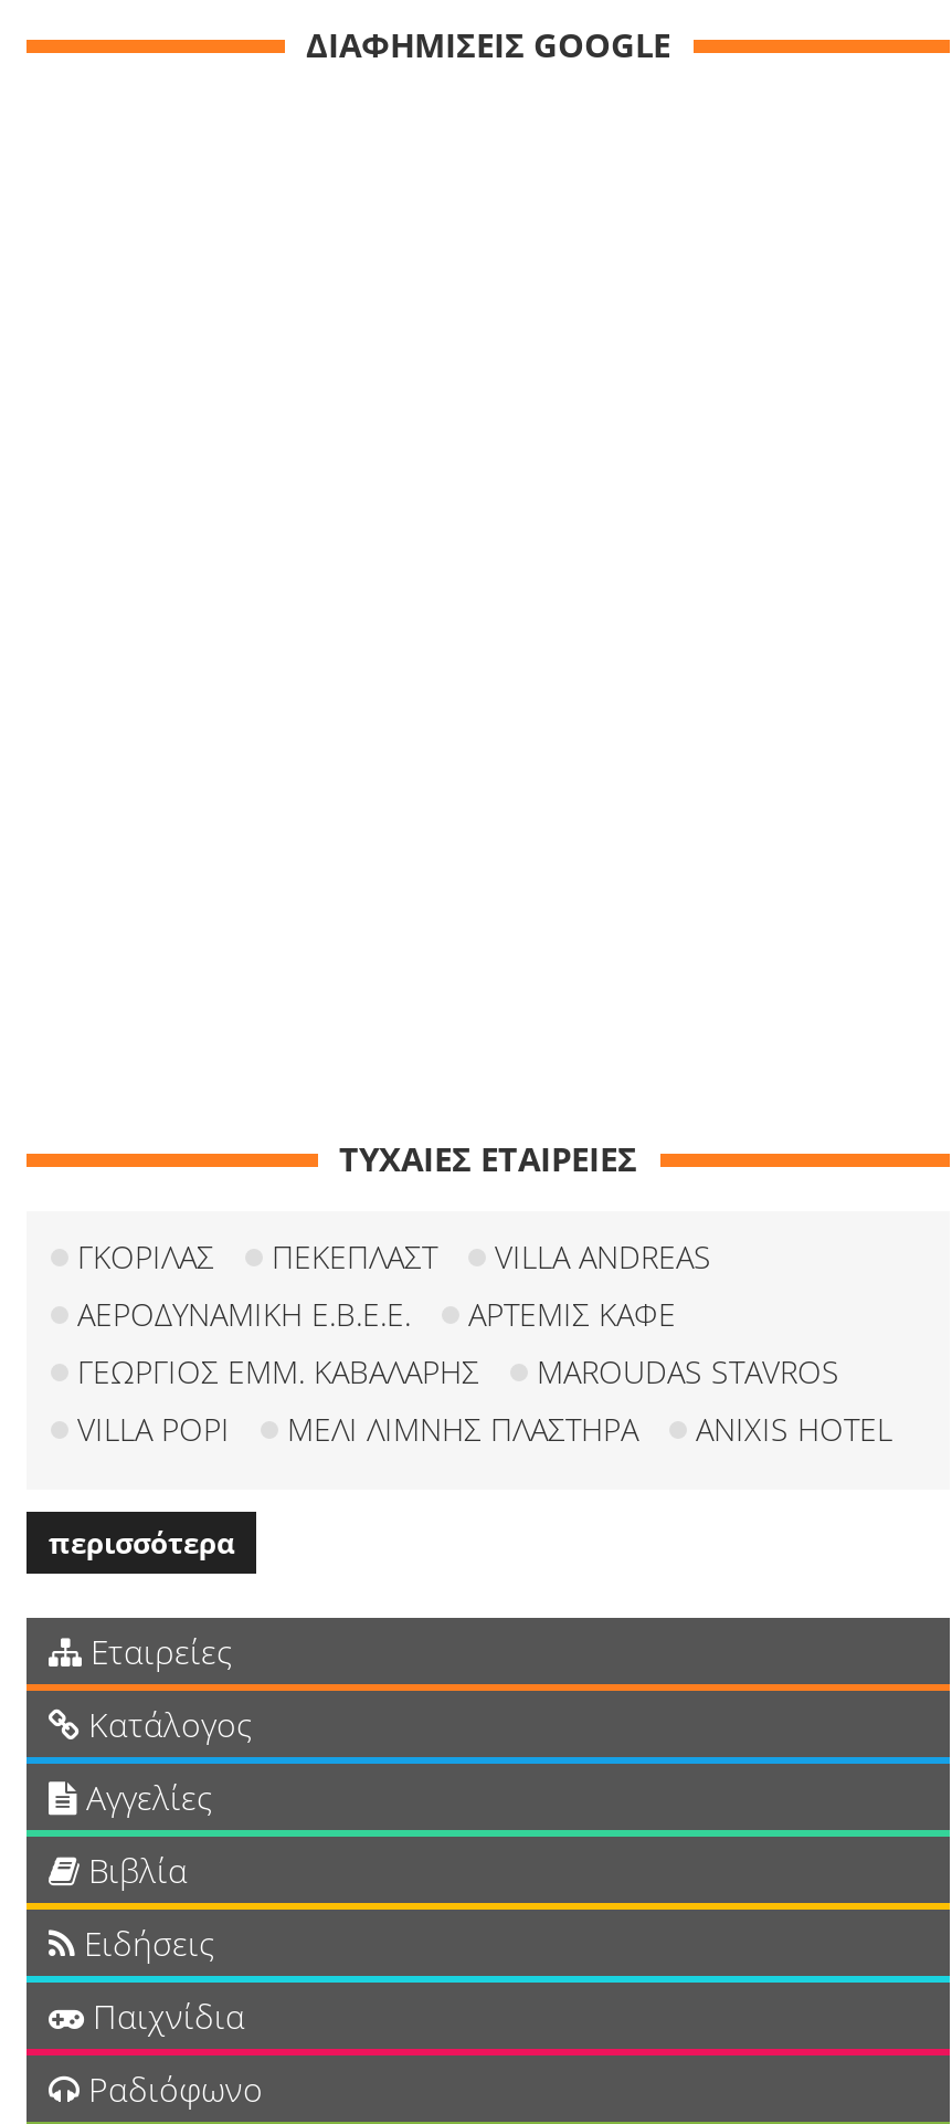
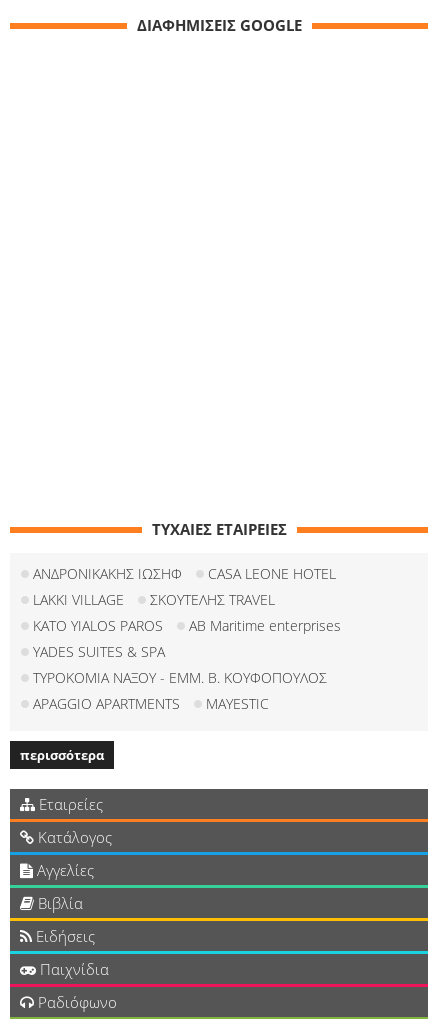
[77,1236,892,1450] ΓΚΟΡΙΛΑΣ | ΠΕΚΕΠΛΑΣΤ | VILLA ANDREAS | ΑΕΡΟΔΥΝΑΜΙΚΗ Ε.Β.Ε.Ε. | ΑΡΤΕΜΙΣ ΚΑΦΕ | ΓΕΩΡΓΙΟΣ ΕΜΜ. ΚΑΒΑΛΑΡΗΣ | MAROUDAS STAVROS | VILLA POPI | ΜΕΛΙ ΛΙΜΝΗΣ ΠΛΑΣΤΗΡΑ | ANIXIS HOTEL -> [33,564,341,713] ΑΝΔΡΟΝΙΚΑΚΗΣ ΙΩΣΗΦ | CASA LEONE HOTEL | LAKKI VILLAGE | ΣΚΟΥΤΕΛΗΣ TRAVEL | KATO YIALOS PAROS | AB Maritime enterprises | YADES SUITES & SPA | ΤΥΡΟΚΟΜΙΑ ΝΑΞΟΥ - ΕΜΜ. Β. ΚΟΥΦΟΠΟΥΛΟΣ | APAGGIO APARTMENTS | MAYESTIC

